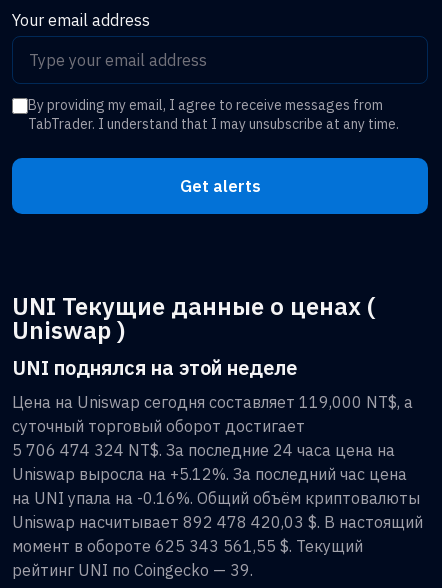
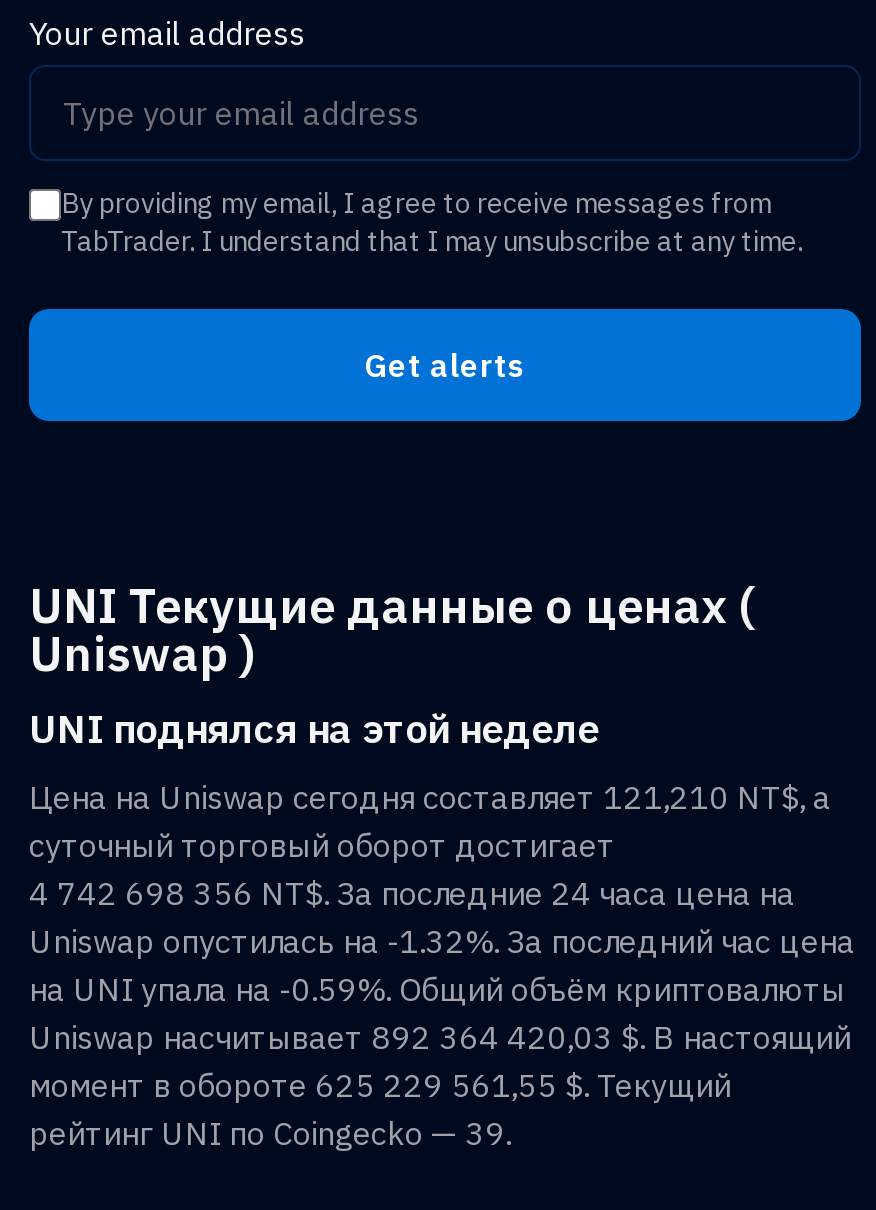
[12,391,413,411] Цена на Uniswap сегодня составляет 119,000 NT$, а -> [29,776,831,816] Цена на Uniswap сегодня составляет 121,210 NT$, а
[12,439,395,459] 5 706 474 324 NT$. За последние 24 часа цена на -> [29,872,795,912] 4 742 698 356 NT$. За последние 24 часа цена на
[12,463,407,483] Uniswap выросла на +5.12%. За последний час цена -> [29,920,855,960] Uniswap опустилась на -1.32%. За последний час цена
[12,487,420,507] на UNI упала на -0.16%. Общий объём криптовалюты -> [29,968,845,1008] на UNI упала на -0.59%. Общий объём криптовалюты
[12,511,423,531] Uniswap насчитывает 892 478 420,03 $. В настоящий -> [29,1016,851,1056] Uniswap насчитывает 892 364 420,03 $. В настоящий
[12,535,363,555] момент в обороте 625 343 561,55 $. Текущий -> [29,1064,731,1104] момент в обороте 625 229 561,55 $. Текущий

